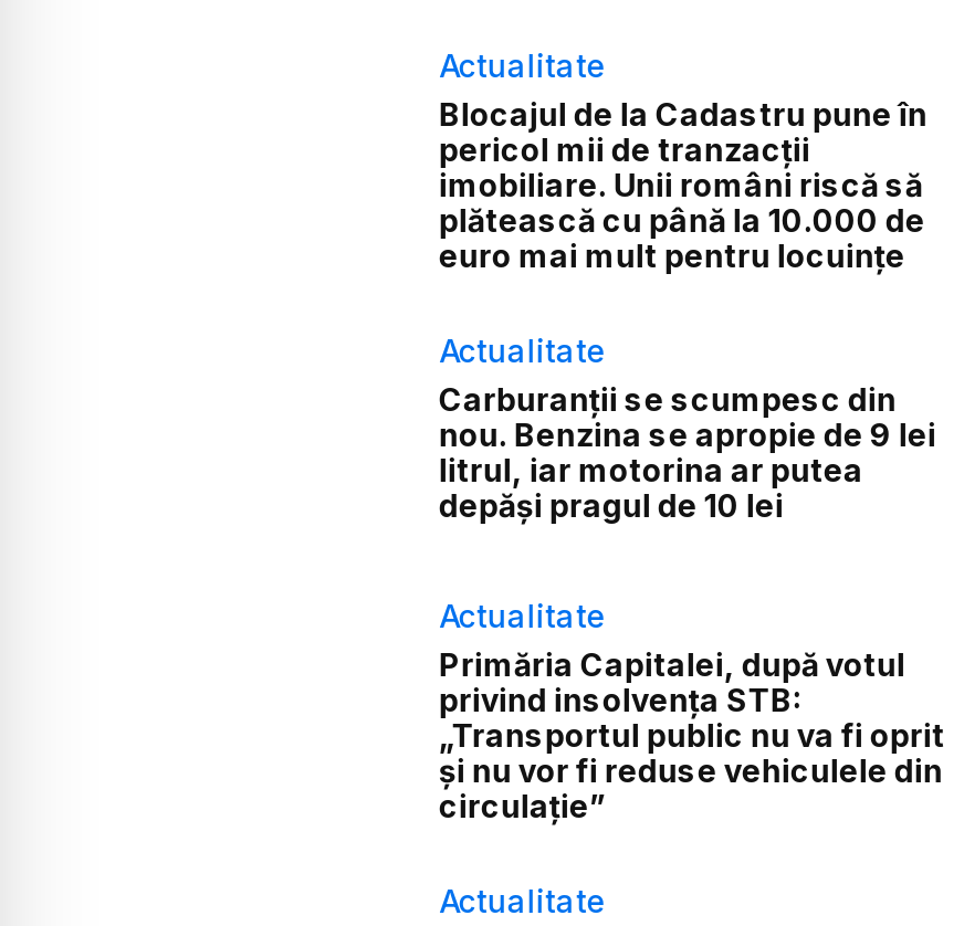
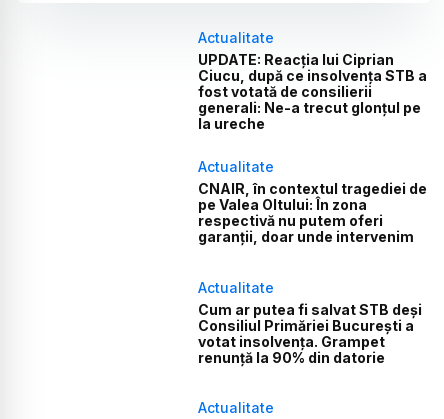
[439,95,927,274] Blocajul de la Cadastru pune în | pericol mii de tranzacții | imobiliare. Unii români riscă să | plătească cu până la 10.000 de | euro mai mult pentru locuințe -> [198,51,427,132] UPDATE: Reacția lui Ciprian | Ciucu, după ce insolvența STB a | fost votată de consilierii | generali: Ne-a trecut glonțul pe | la ureche
[439,380,936,523] Carburanții se scumpesc din | nou. Benzina se apropie de 9 lei | litrul, iar motorina ar putea | depăși pragul de 10 lei -> [198,180,427,245] CNAIR, în contextul tragediei de | pe Valea Oltului: În zona | respectivă nu putem oferi | garanții, doar unde intervenim
[439,646,945,825] Primăria Capitalei, după votul | privind insolvența STB: | „Transportul public nu va fi oprit | și nu vor fi reduse vehiculele din | circulație” -> [198,301,422,366] Cum ar putea fi salvat STB deși | Consiliul Primăriei București a | votat insolvența. Grampet | renunță la 90% din datorie

